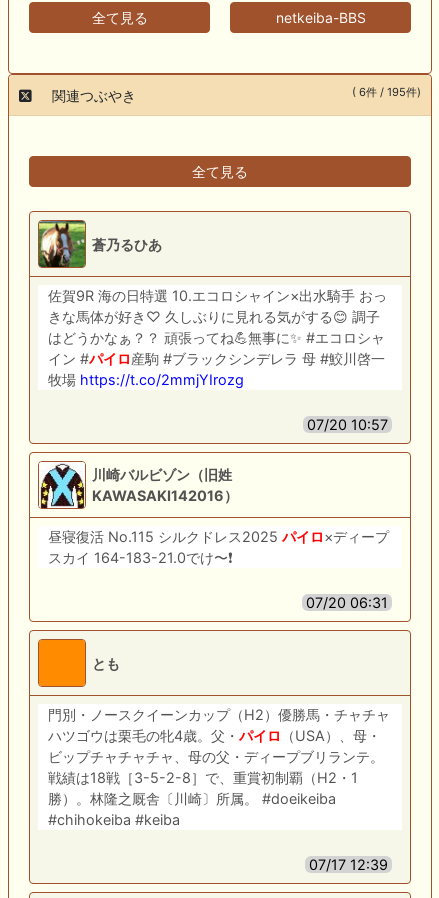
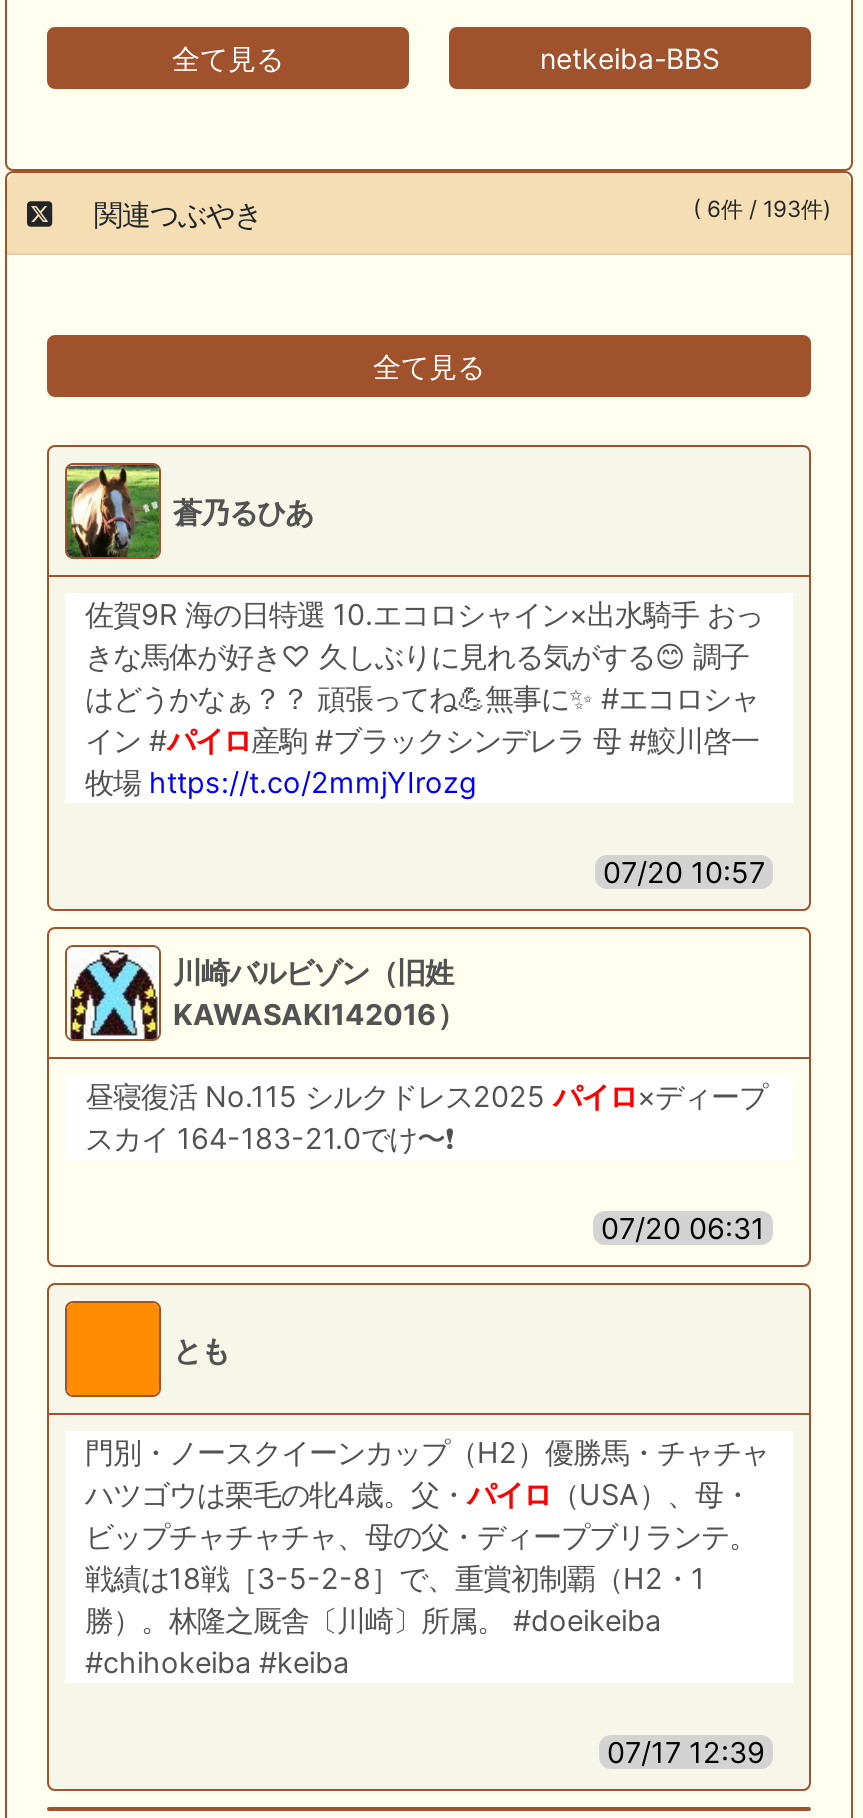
[352,85,421,99] ( 6件 / 195件) -> [693,194,831,222] ( 6件 / 193件)

